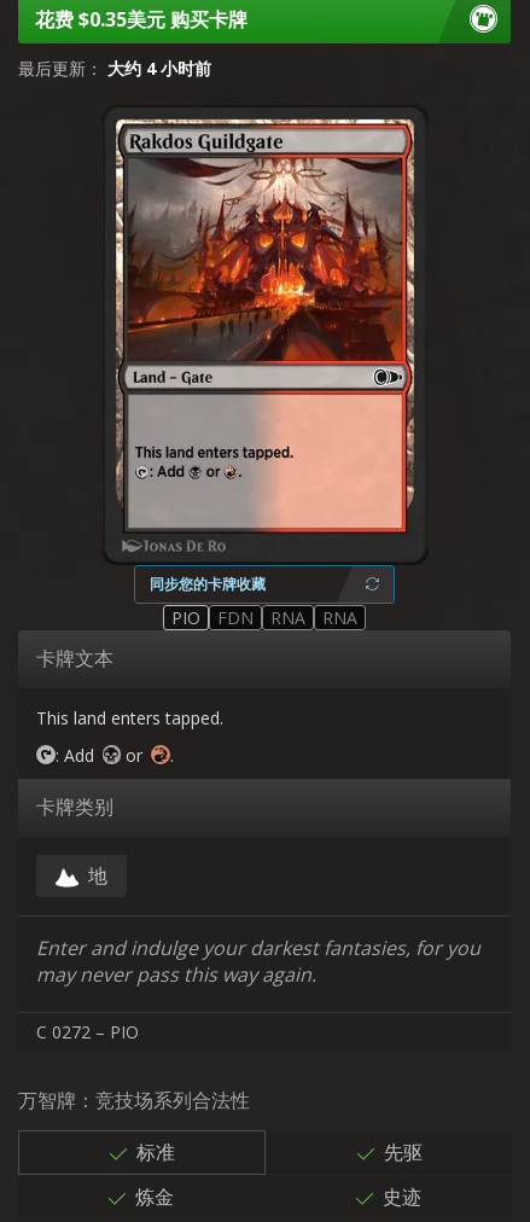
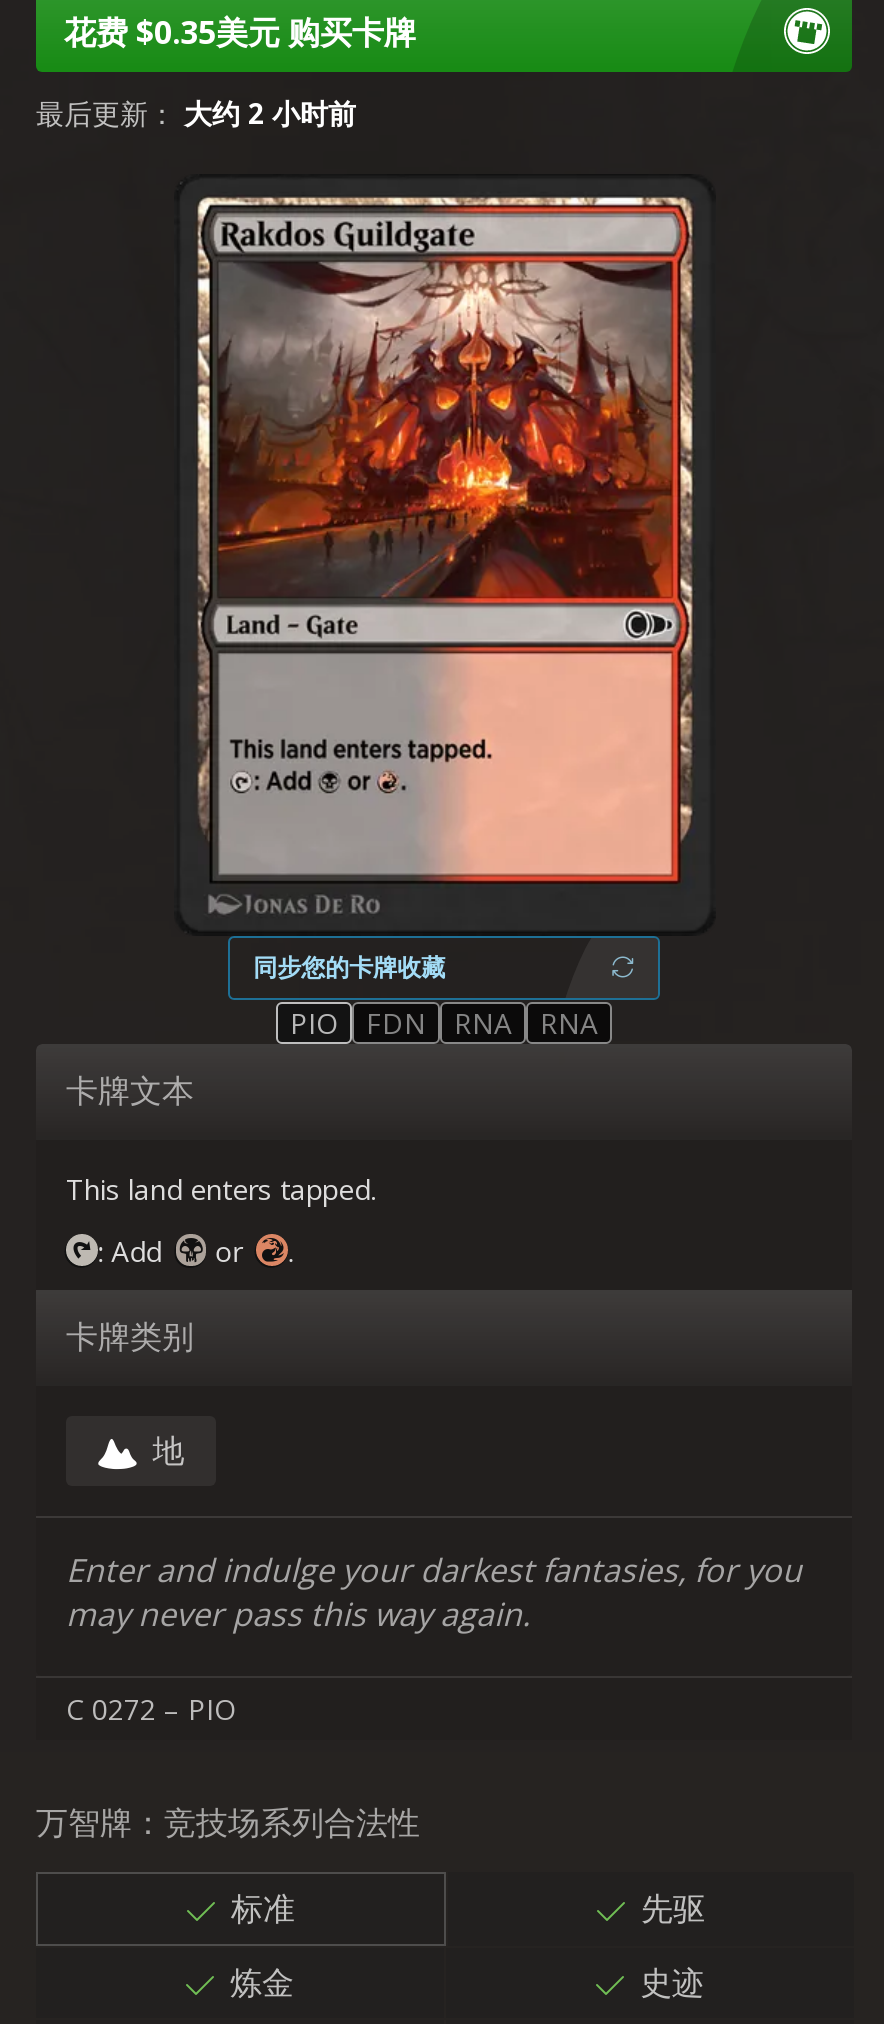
[18,57,211,80] 最后更新： 大约 4 小时前 -> [36,94,356,132] 最后更新： 大约 2 小时前

